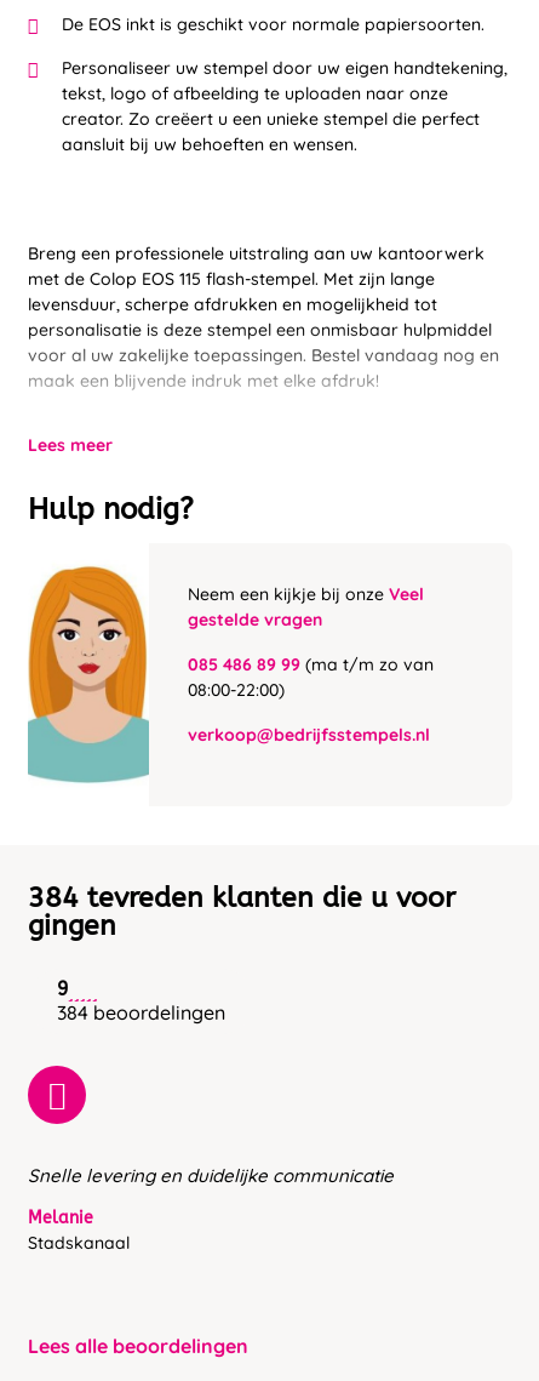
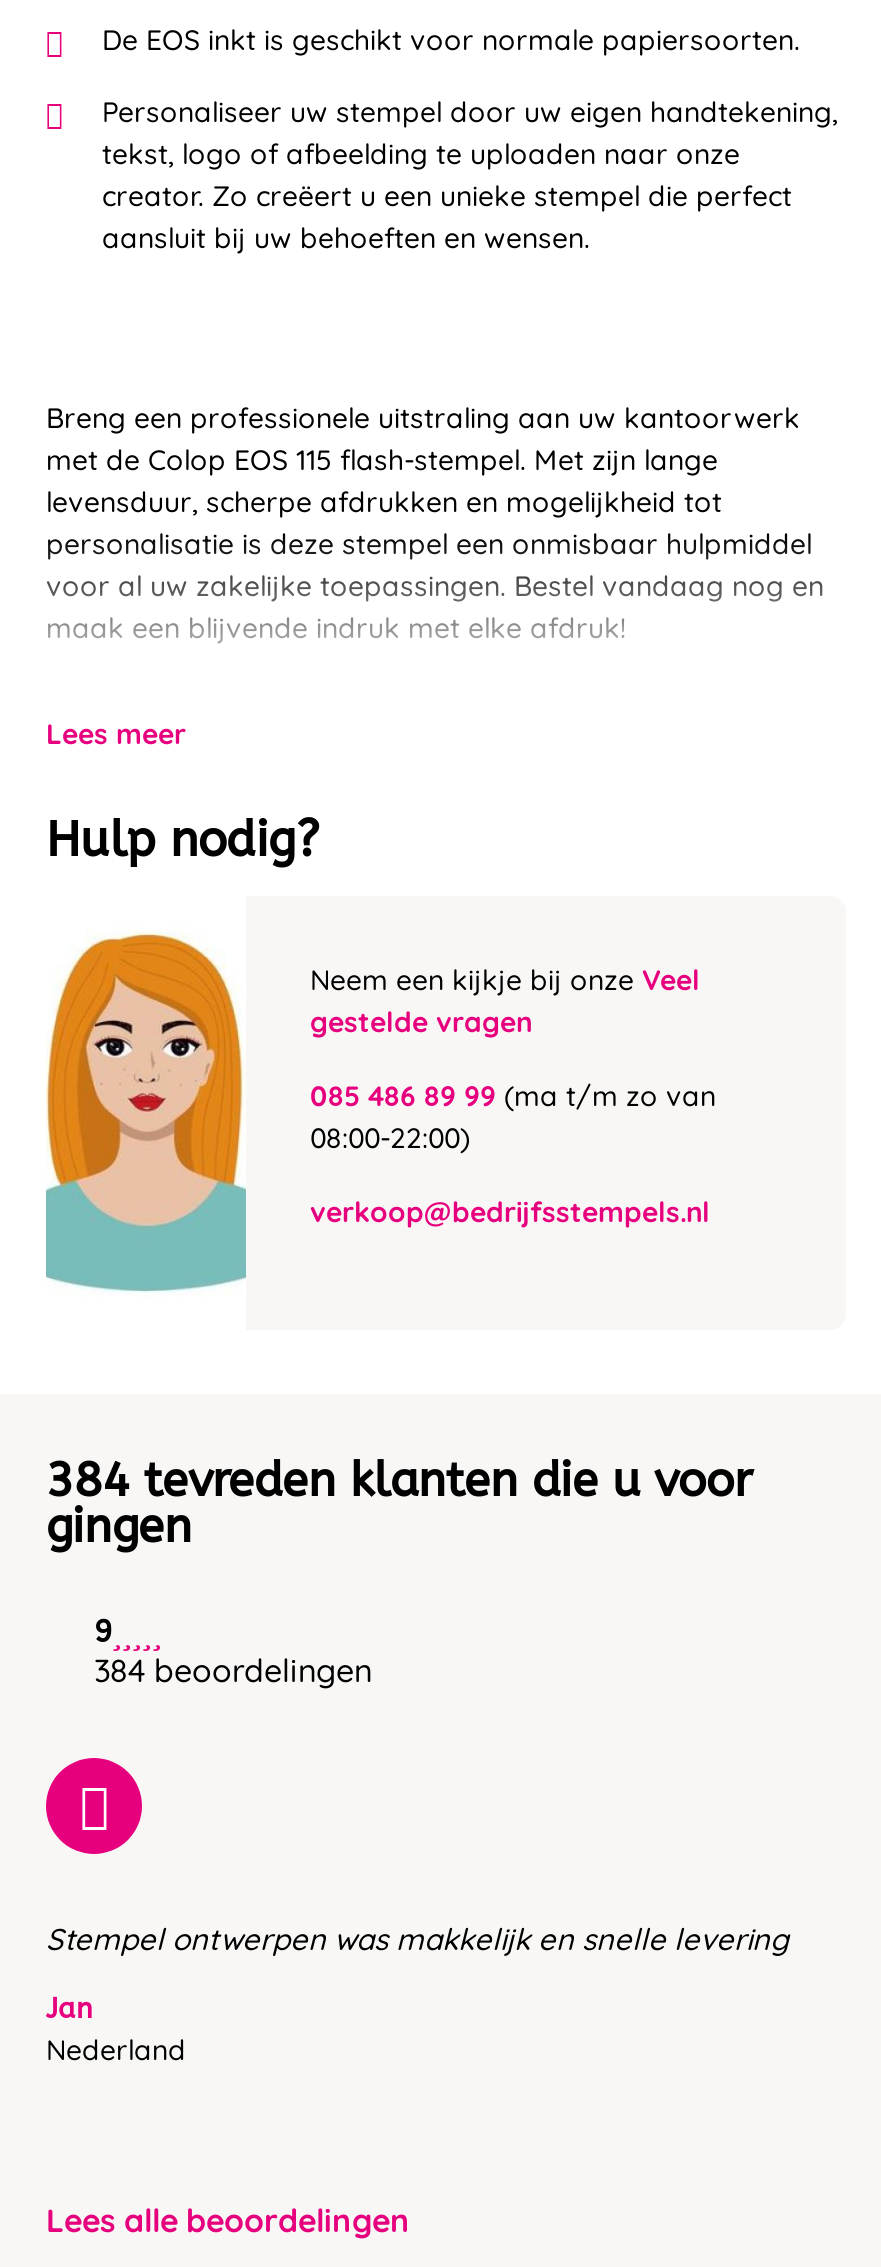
[28,1164,394,1187] Snelle levering en duidelijke communicatie -> [46,1919,788,1957] Stempel ontwerpen was makkelijk en snelle levering
[28,1207,130,1253] Melanie | Stadskanaal -> [46,1991,186,2067] Jan | Nederland

